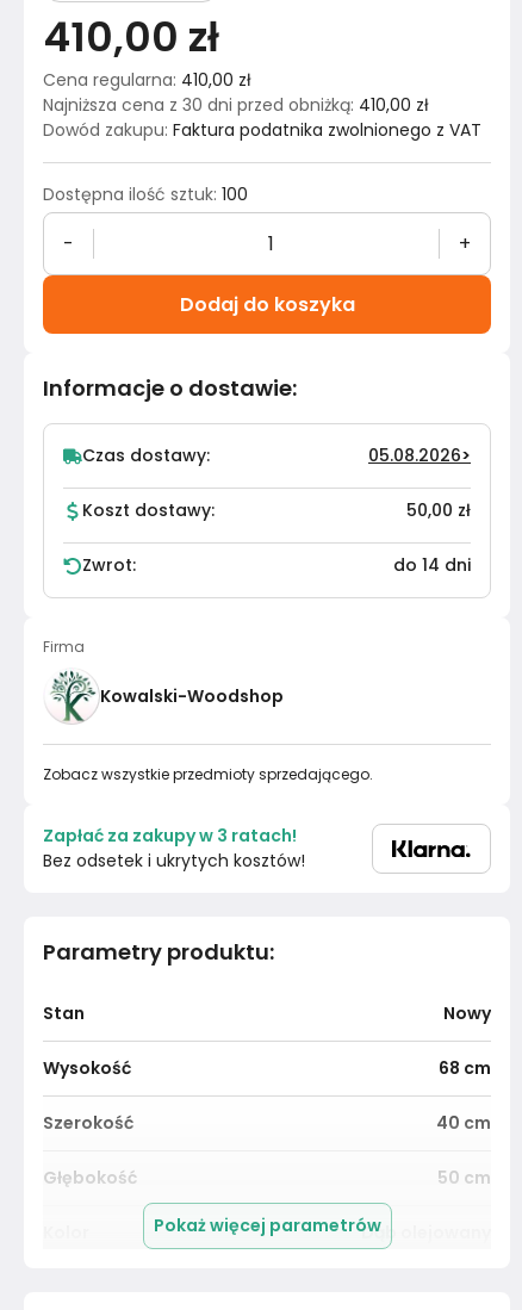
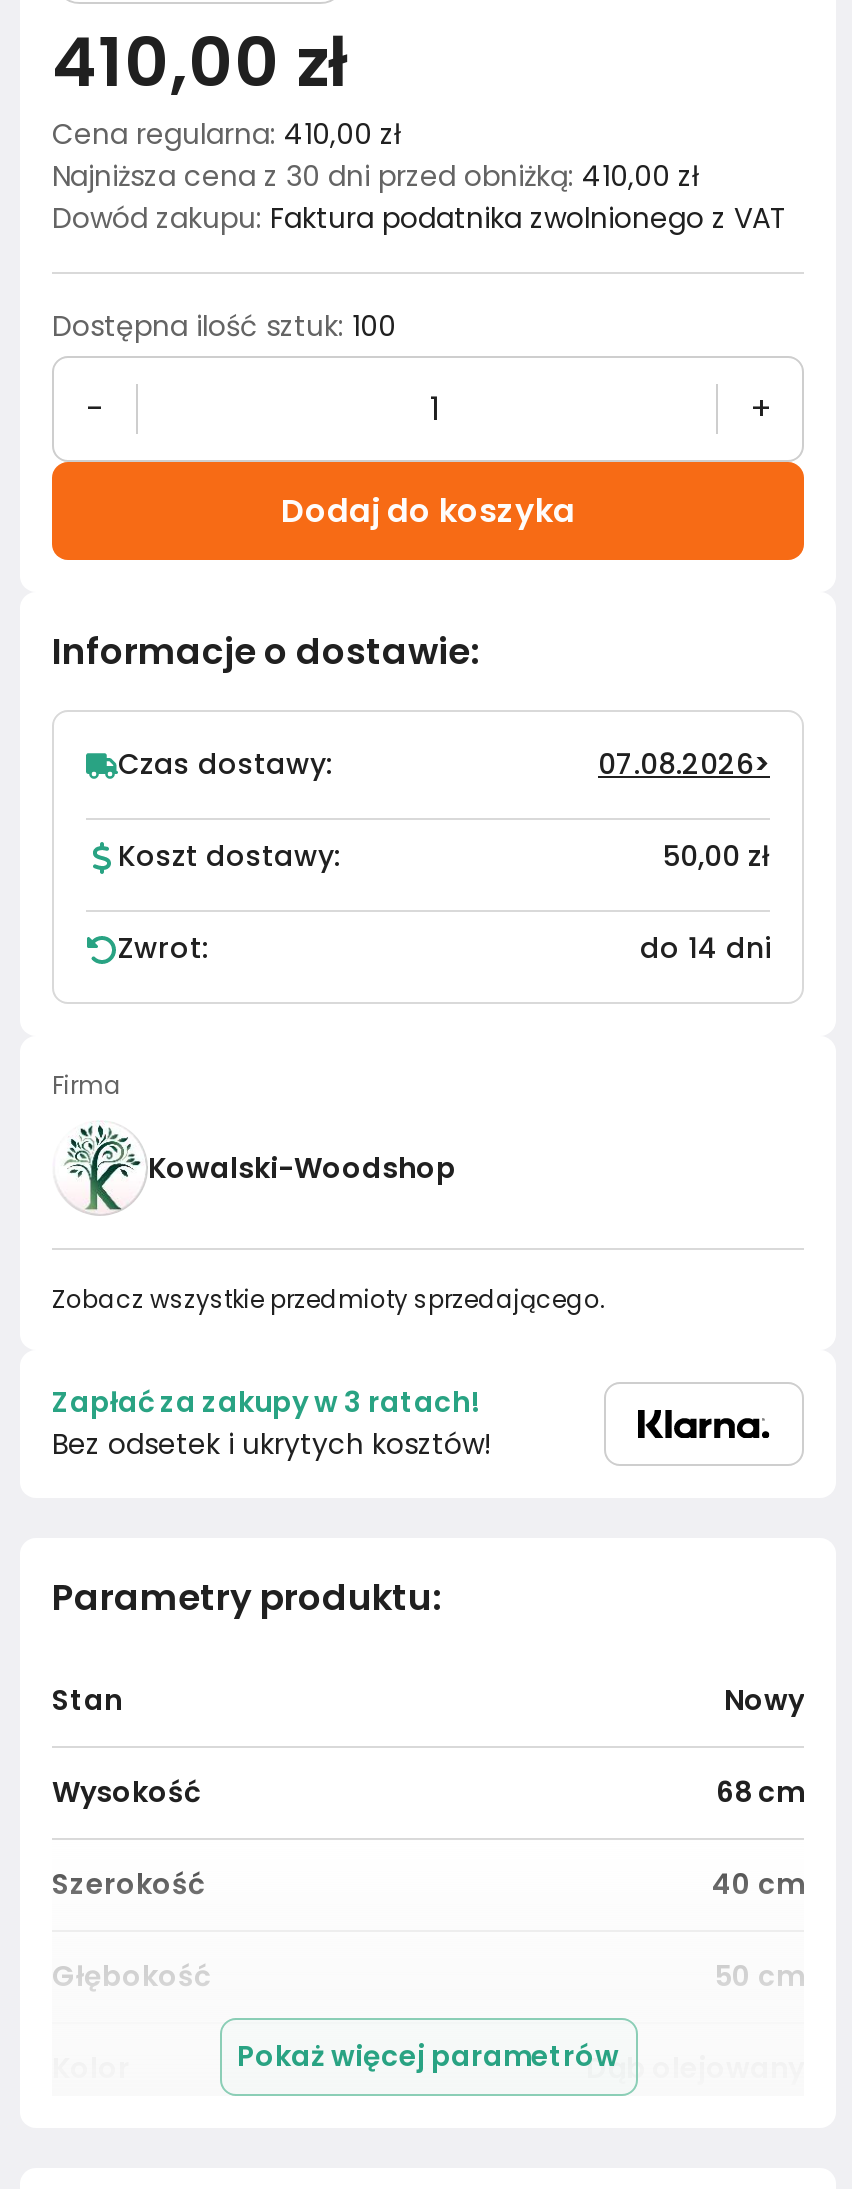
[368,443,471,467] 05.08.2026> -> [598,744,770,784] 07.08.2026>

